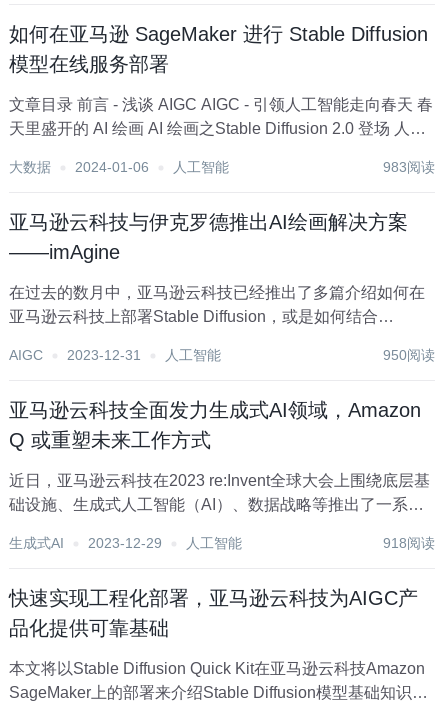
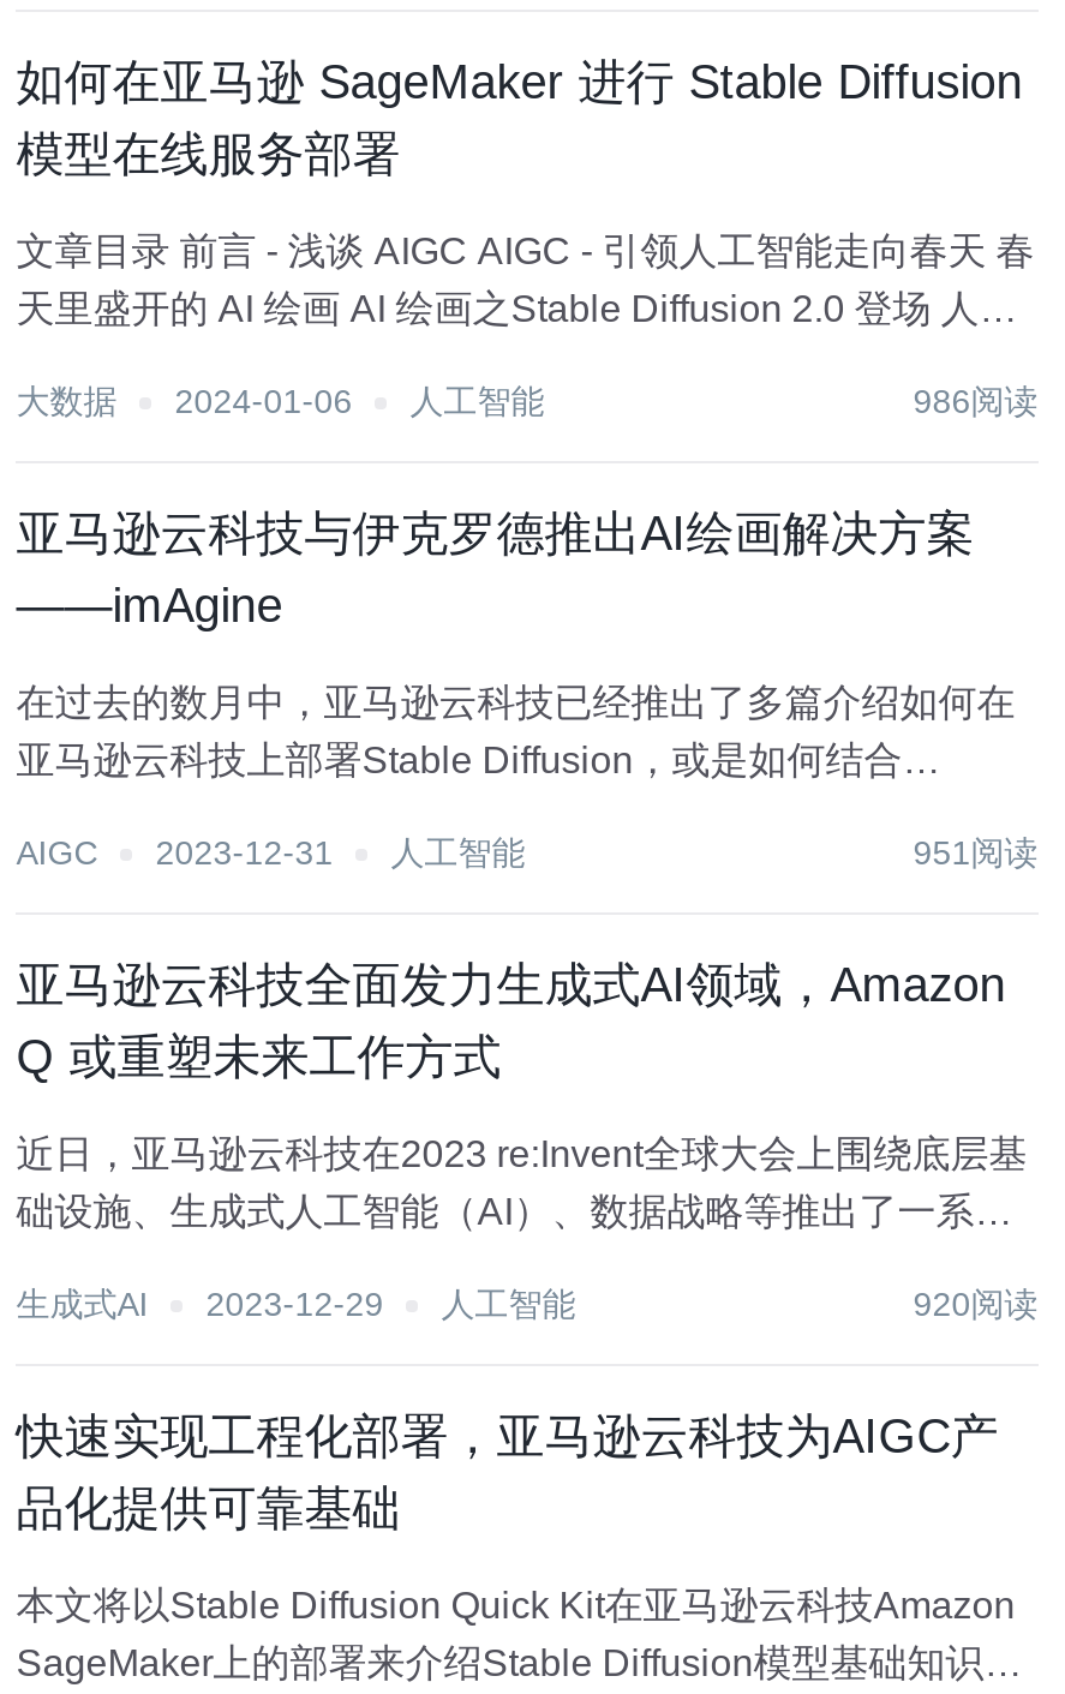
[383,159,435,175] 983阅读 -> [913,382,1038,420] 986阅读
[383,347,435,363] 950阅读 -> [913,833,1038,872] 951阅读
[383,535,435,551] 918阅读 -> [913,1285,1038,1323] 920阅读

